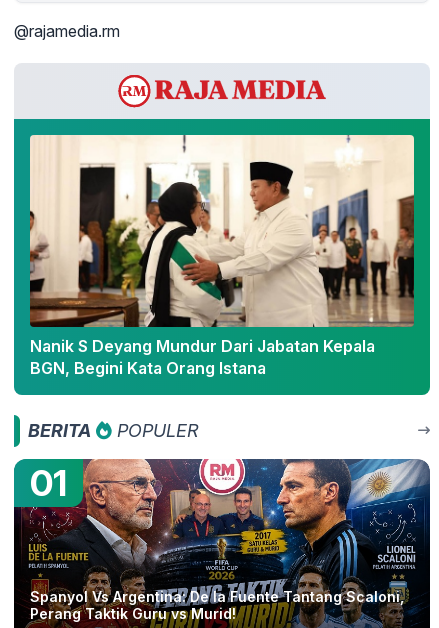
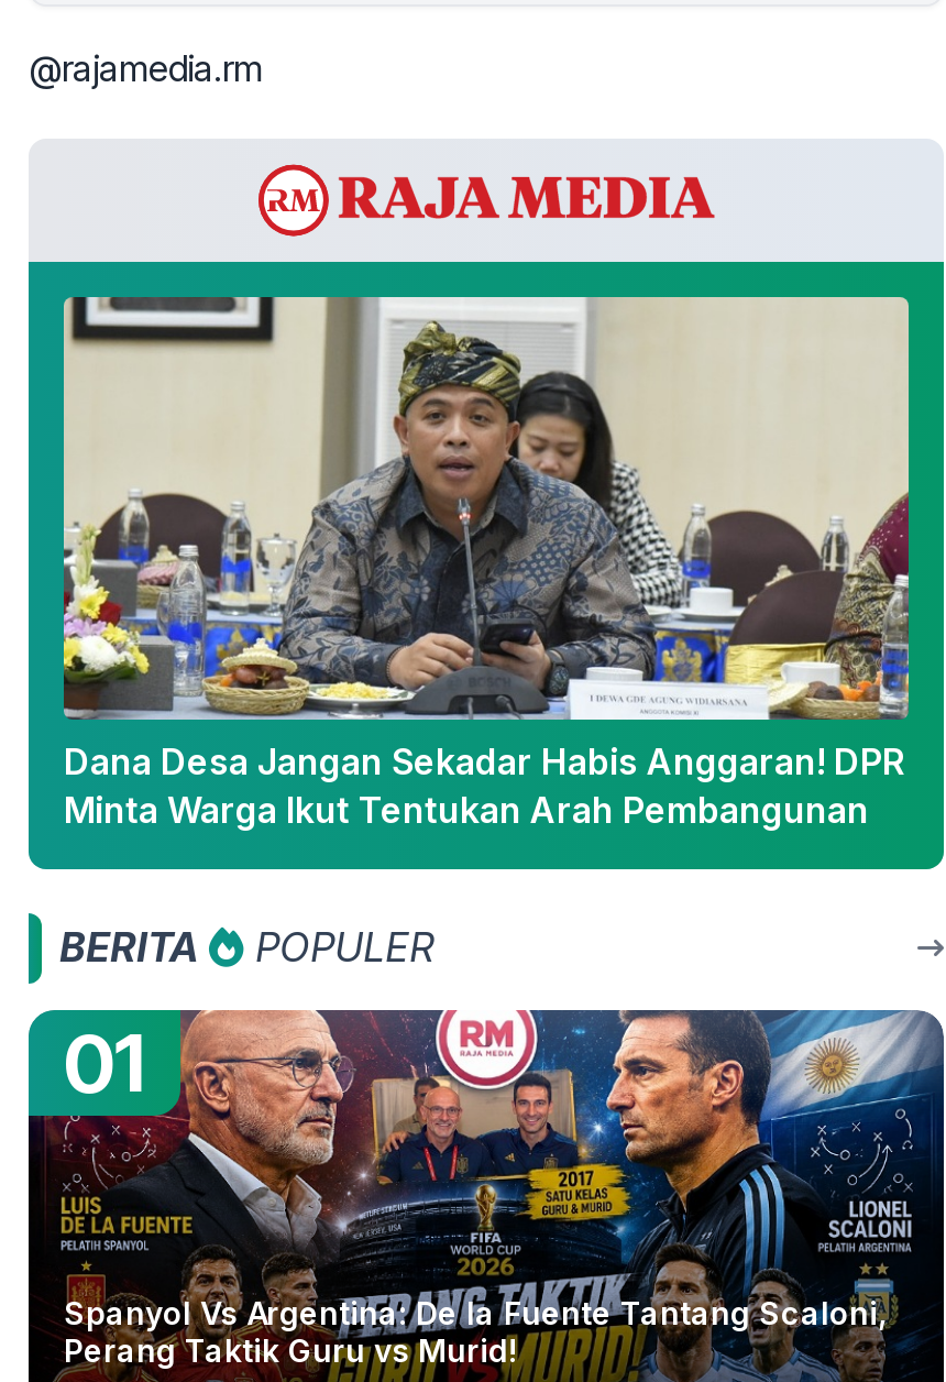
[29,134,415,378] [image] | Nanik S Deyang Mundur Dari Jabatan Kepala | BGN, Begini Kata Orang Istana -> [62,295,911,831] [image] | Dana Desa Jangan Sekadar Habis Anggaran! DPR | Minta Warga Ikut Tentukan Arah Pembangunan

